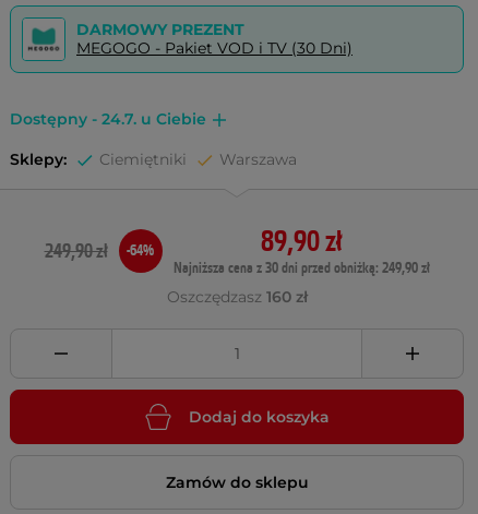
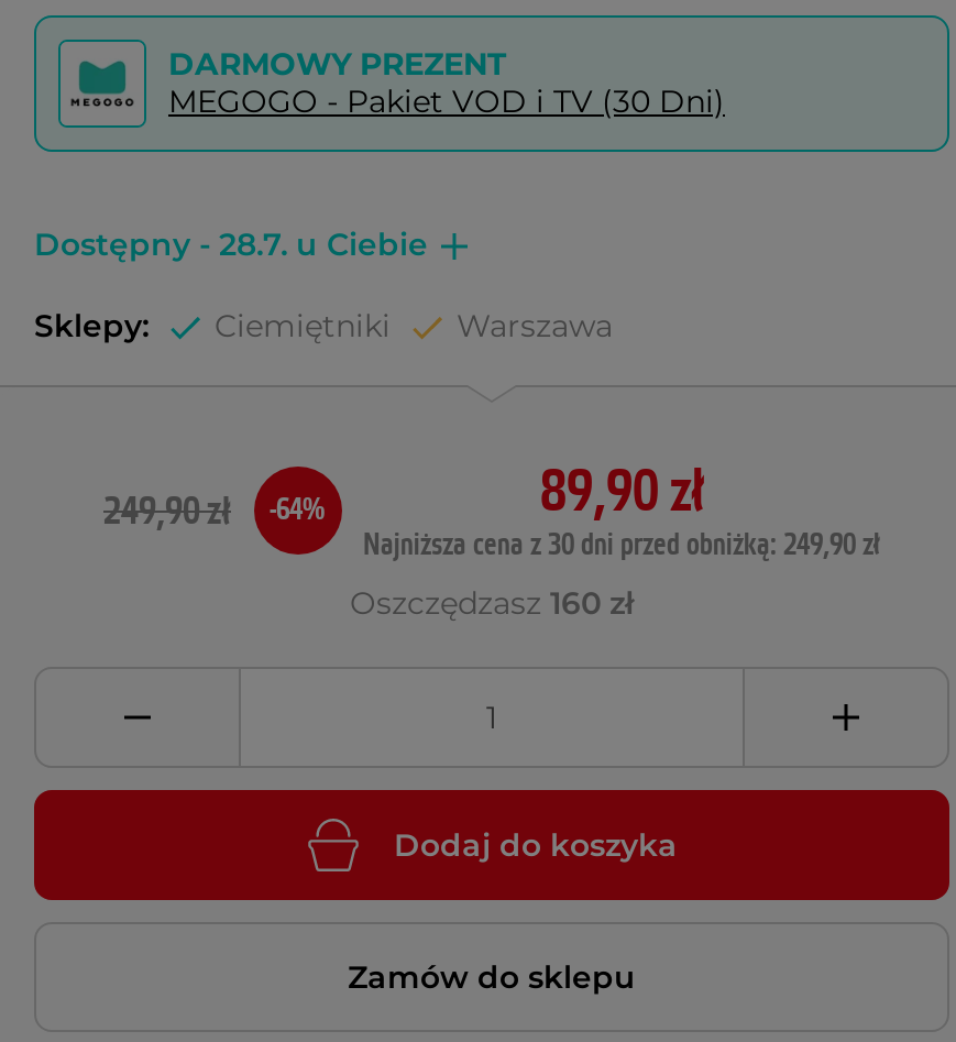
[10,109,206,129] Dostępny - 24.7. u Ciebie -> [34,224,428,264] Dostępny - 28.7. u Ciebie

